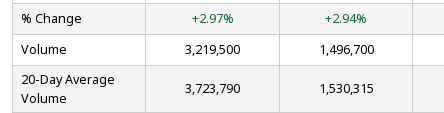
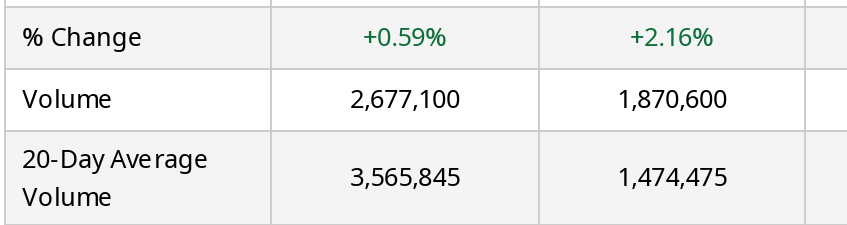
[192,10,234,27] +2.97% -> [363,20,447,54] +0.59%
[325,10,367,27] +2.94% -> [630,20,714,54] +2.16%
[185,41,240,58] 3,219,500 -> [350,82,460,116] 2,677,100
[319,41,374,58] 1,496,700 -> [617,82,727,116] 1,870,600
[185,80,240,97] 3,723,790 -> [350,160,460,194] 3,565,845
[319,80,374,97] 1,530,315 -> [617,160,727,194] 1,474,475

